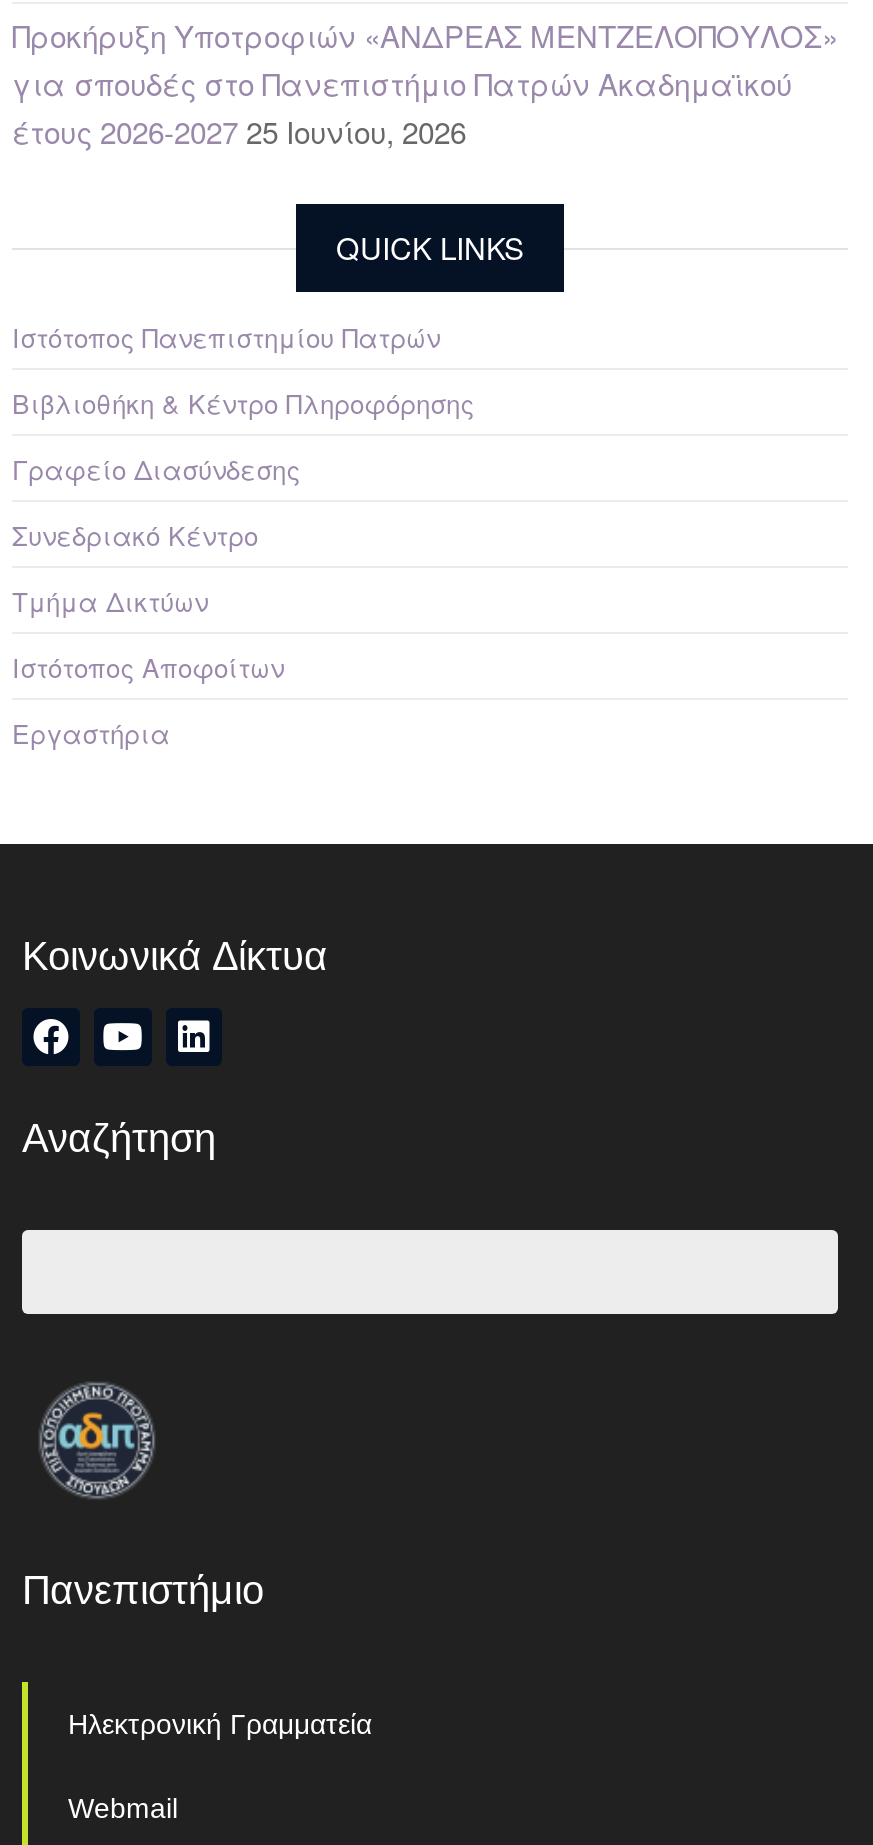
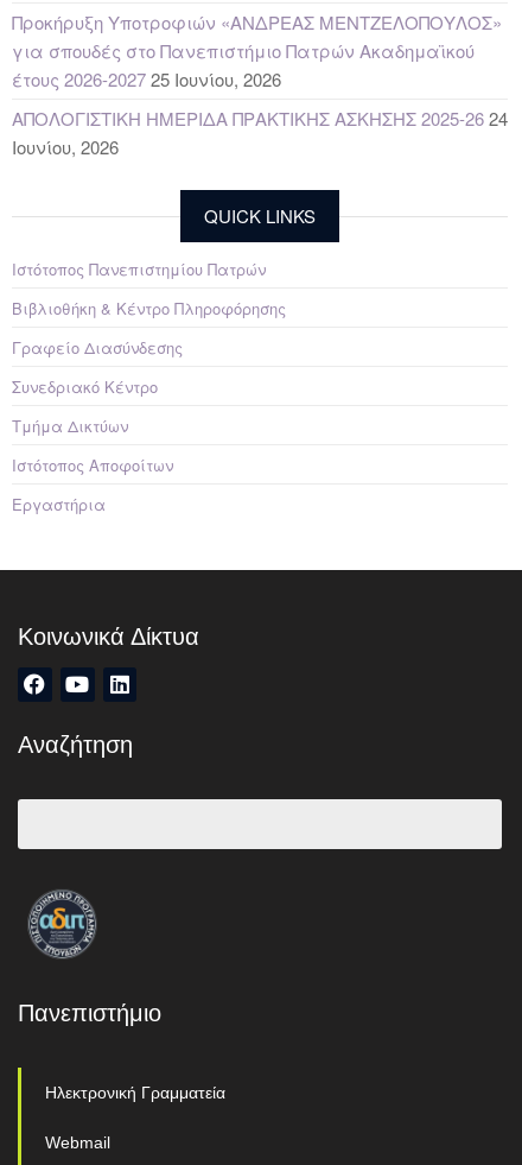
none -> [12,106,508,159] ΑΠΟΛΟΓΙΣΤΙΚΗ ΗΜΕΡΙΔΑ ΠΡΑΚΤΙΚΗΣ ΑΣΚΗΣΗΣ 2025-26 24 | Ιουνίου, 2026

